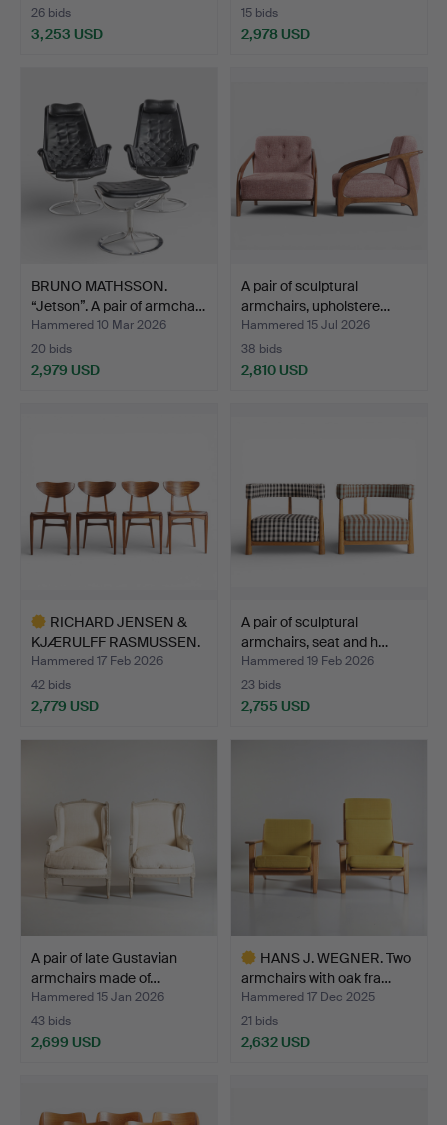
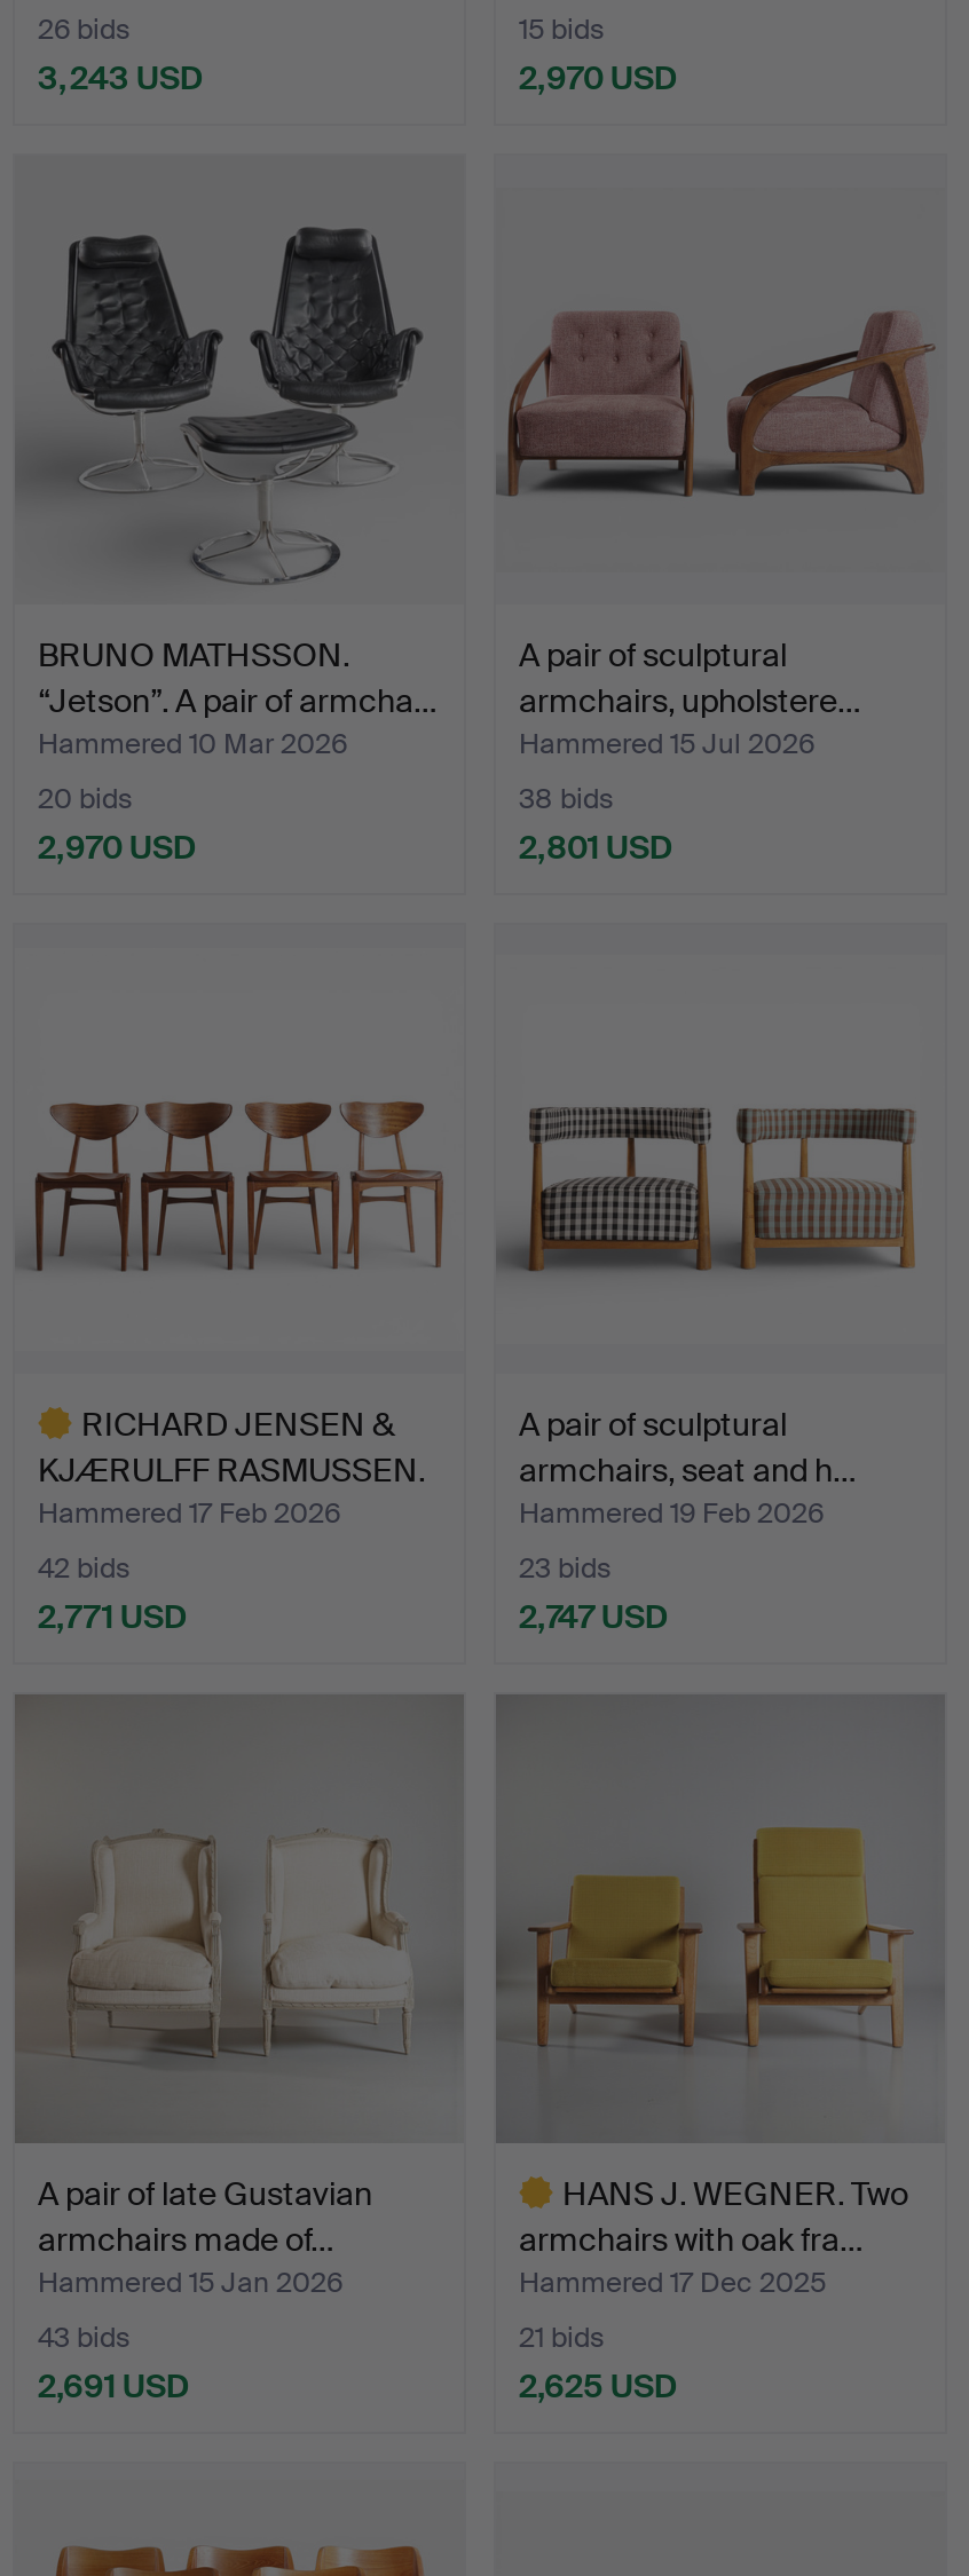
[31,25,103,43] 3,253 USD -> [38,57,203,98] 3,243 USD
[241,25,310,43] 2,978 USD -> [519,57,677,98] 2,970 USD
[31,361,100,379] 2,979 USD -> [38,826,196,867] 2,970 USD
[241,361,308,379] 2,810 USD -> [519,826,672,867] 2,801 USD
[31,697,99,715] 2,779 USD -> [38,1596,187,1637] 2,771 USD
[241,697,310,715] 2,755 USD -> [519,1596,668,1637] 2,747 USD
[31,1033,101,1051] 2,699 USD -> [38,2365,189,2406] 2,691 USD
[241,1033,310,1051] 2,632 USD -> [519,2365,677,2406] 2,625 USD

